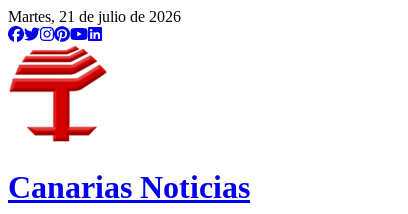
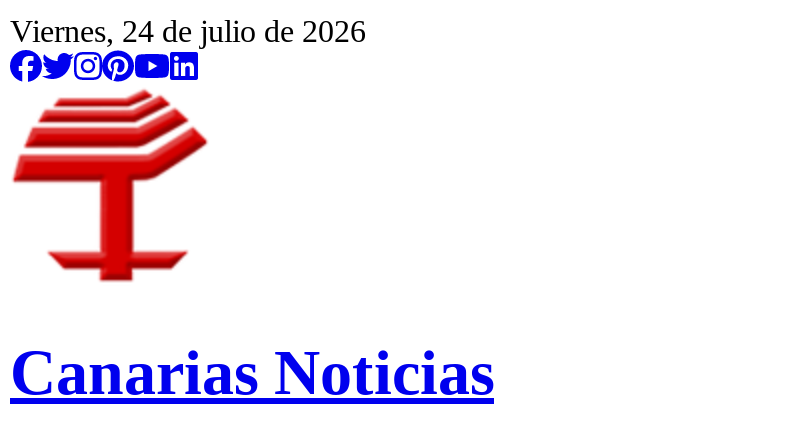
[8,8,181,25] Martes, 21 de julio de 2026 -> [10,14,366,48] Viernes, 24 de julio de 2026

